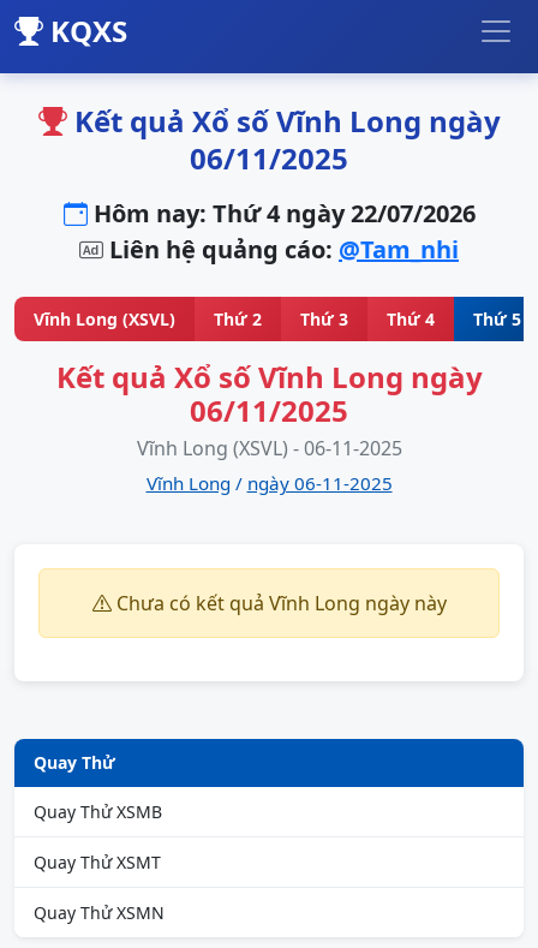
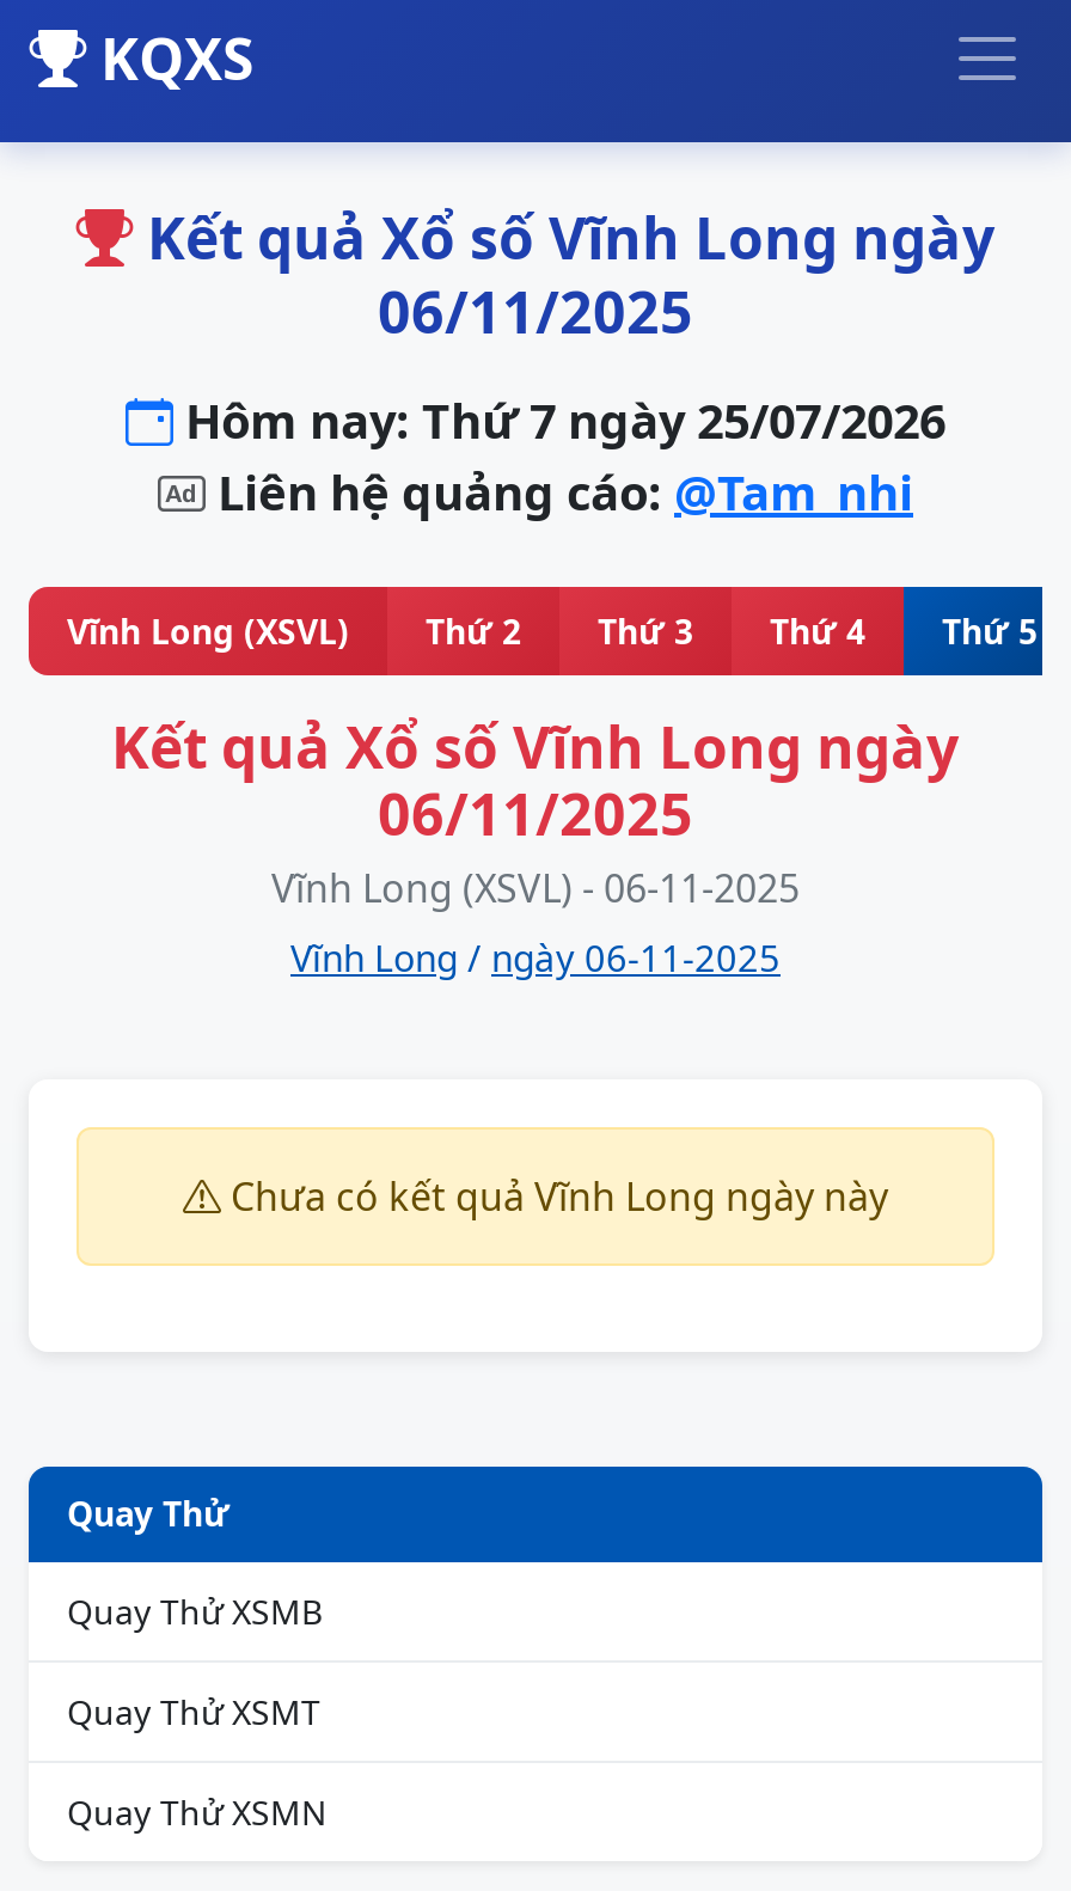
[93,197,475,229] Hôm nay: Thứ 4 ngày 22/07/2026 -> [185,388,945,453] Hôm nay: Thứ 7 ngày 25/07/2026

